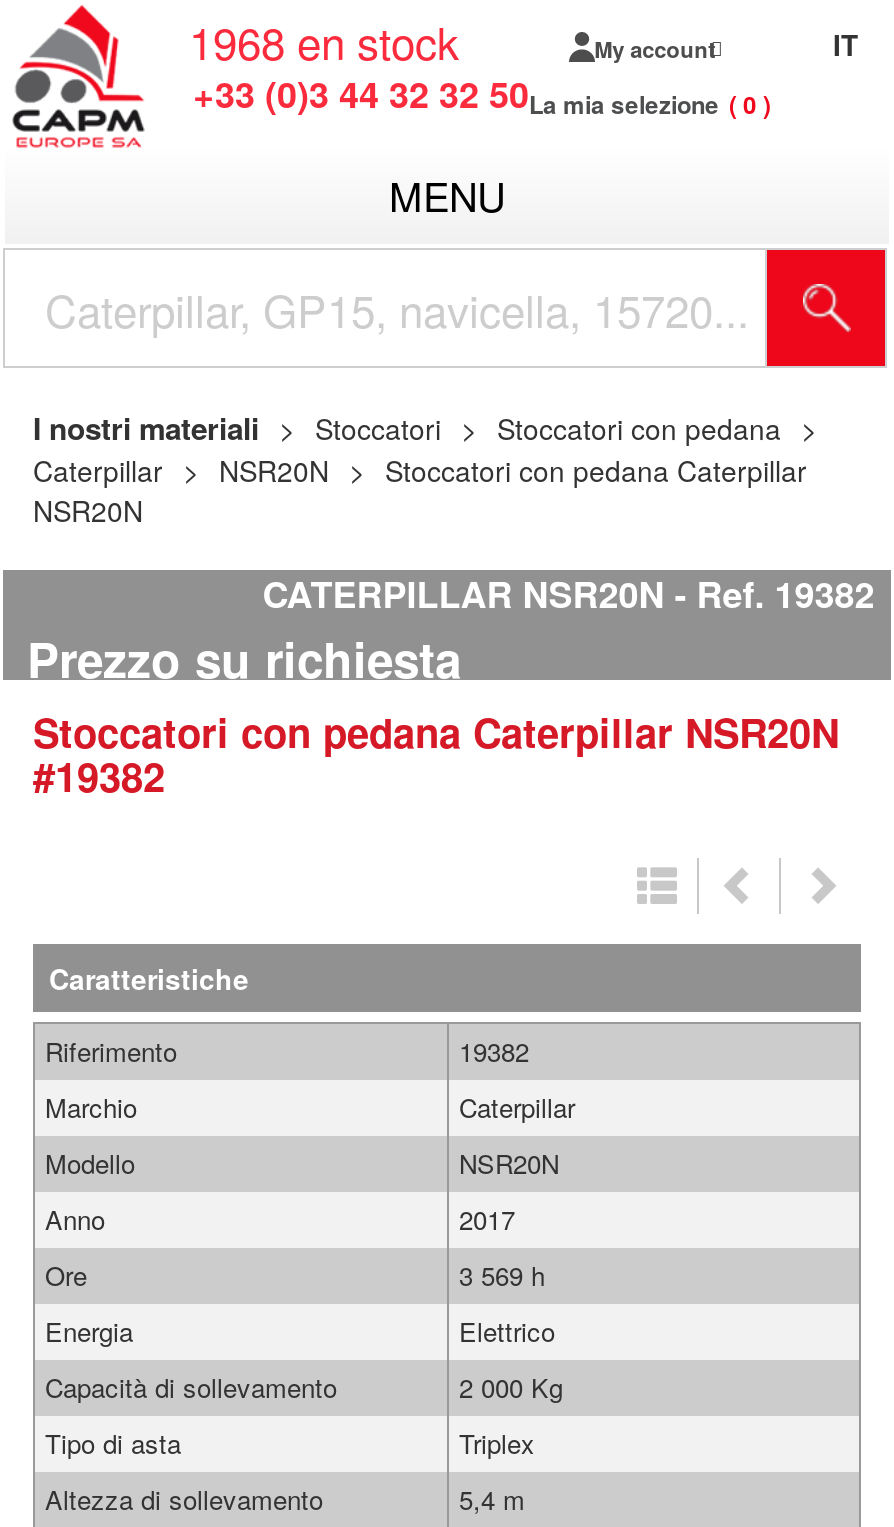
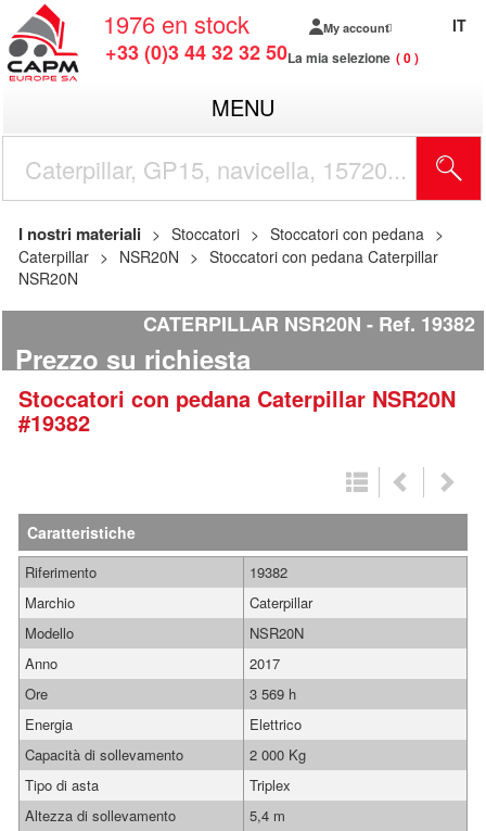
[189,10,459,72] 1968 en stock -> [103,7,250,40] 1976 en stock

